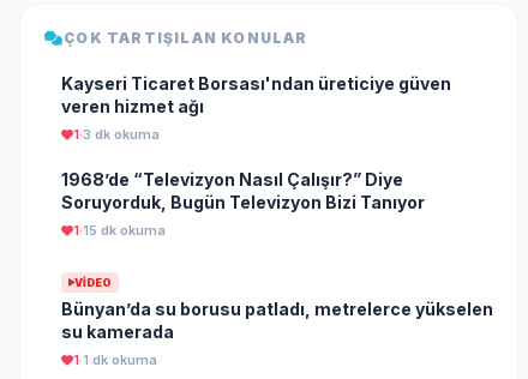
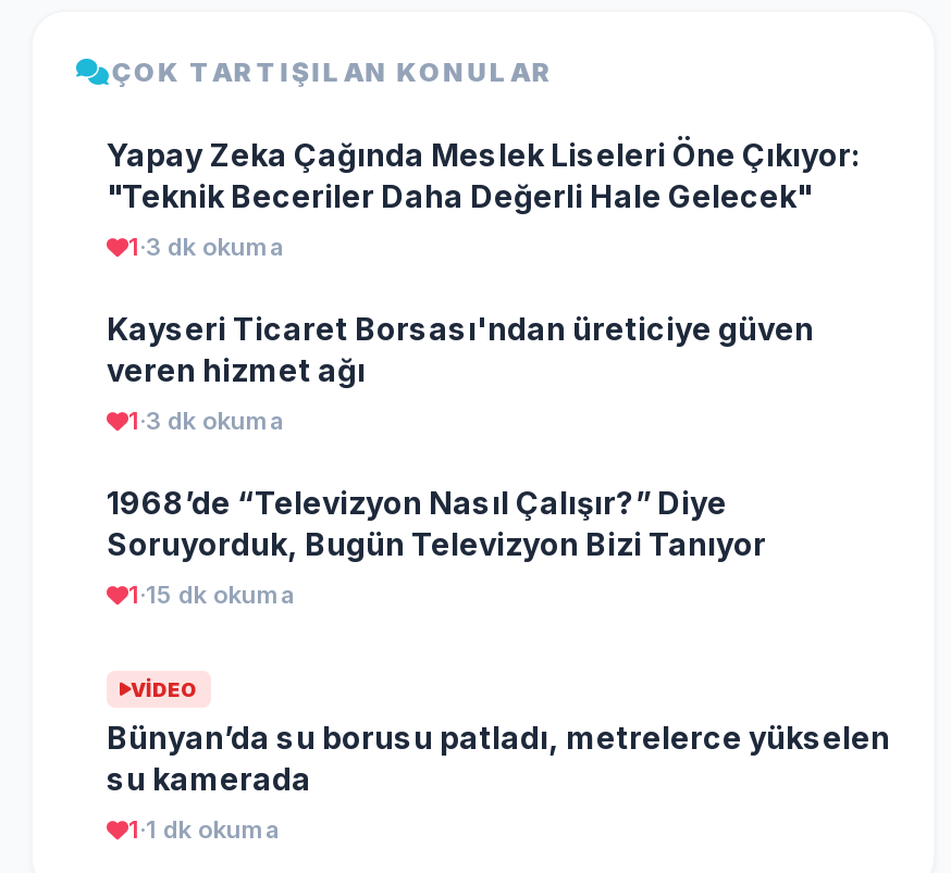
none -> [107,136,860,262] Yapay Zeka Çağında Meslek Liseleri Öne Çıkıyor: | "Teknik Beceriler Daha Değerli Hale Gelecek" | 1·3 dk okuma

